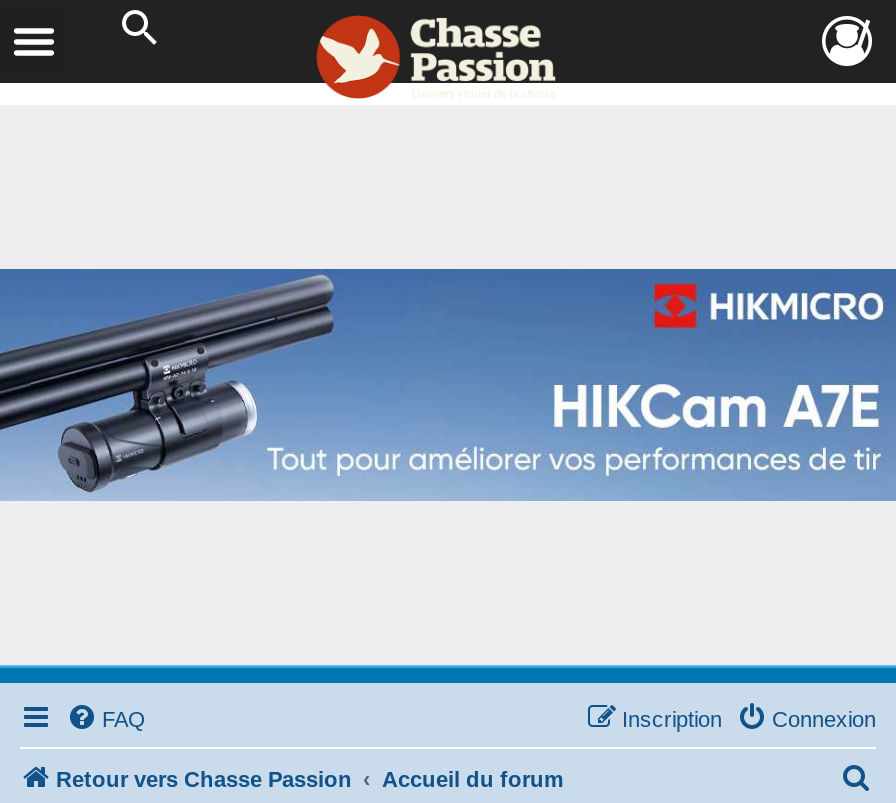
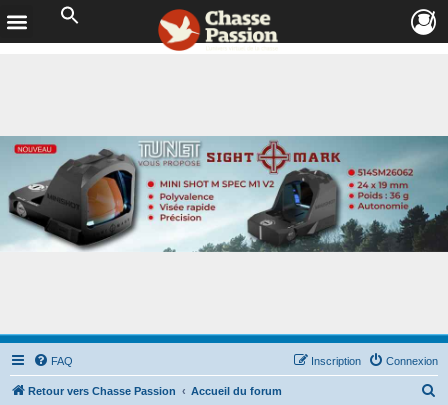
[6,269,890,501] [image] -> [3,136,445,253] [image]

